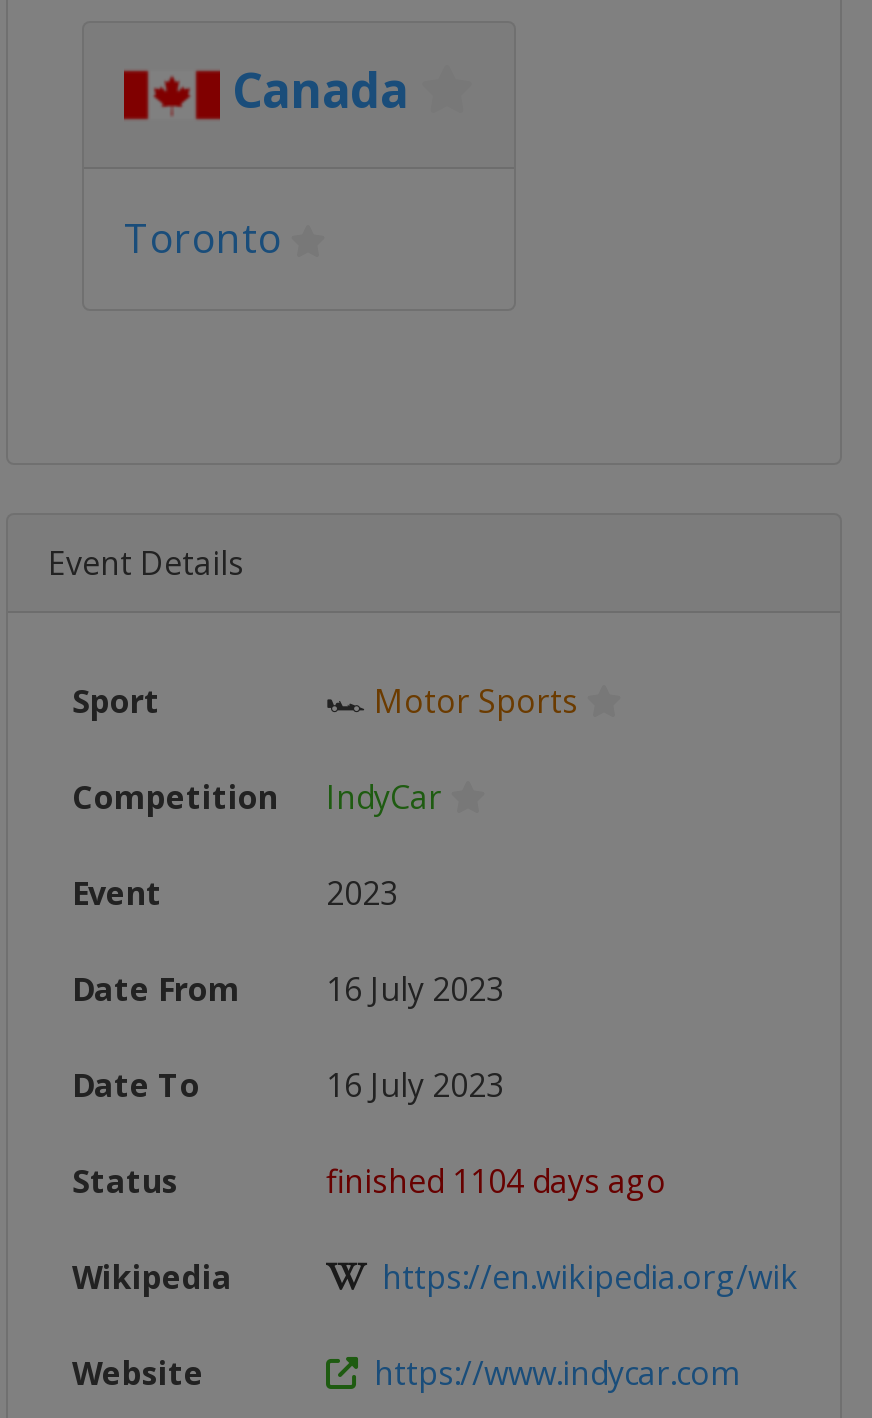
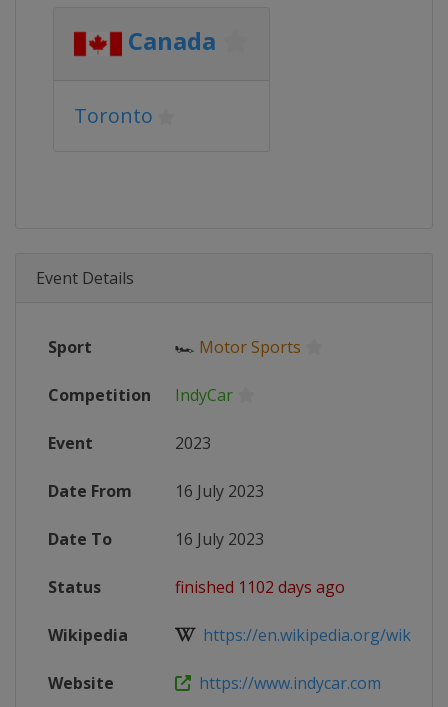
[326,1159,666,1203] finished 1104 days ago -> [175,576,345,598] finished 1102 days ago

